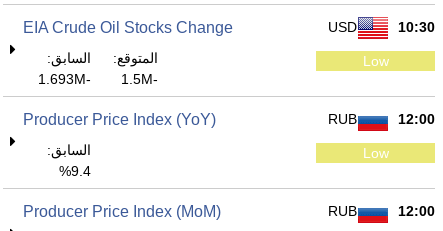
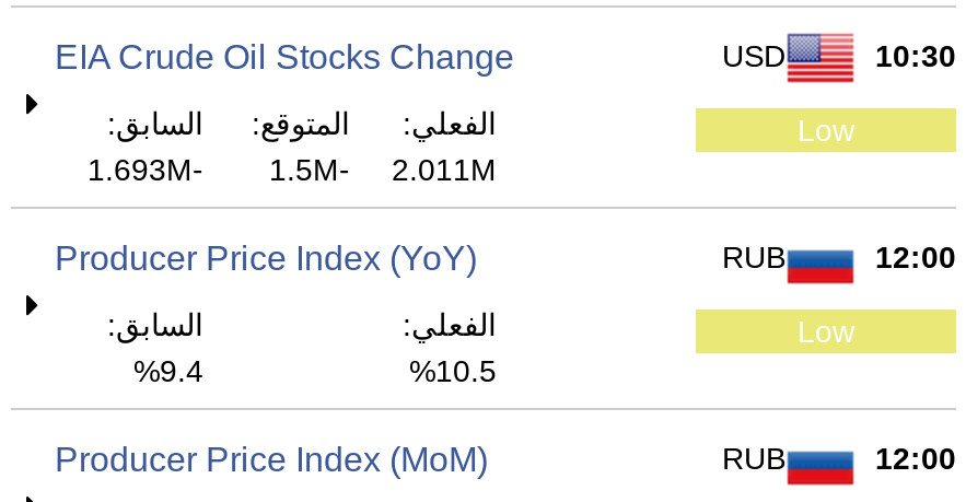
none -> [392,106,497,187] الفعلي: | 2.011M
none -> [403,307,497,388] الفعلي: | 10.5%

